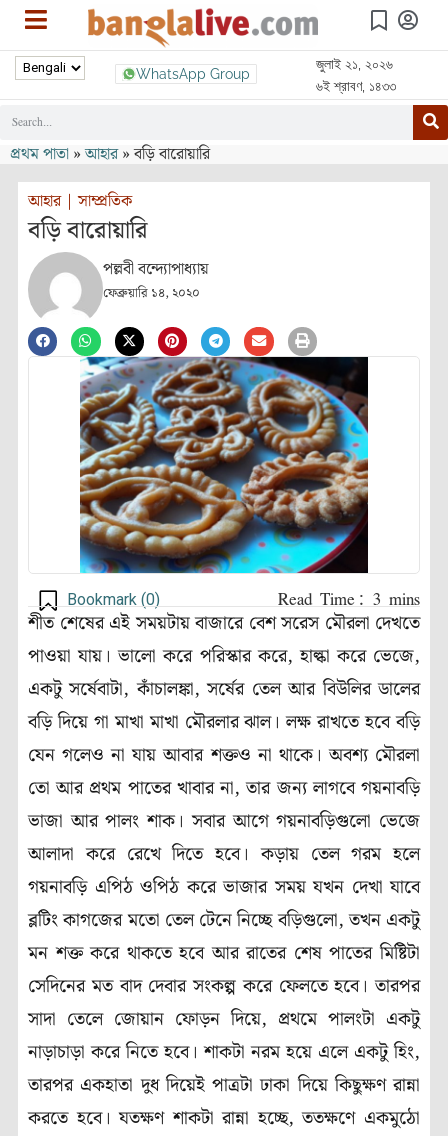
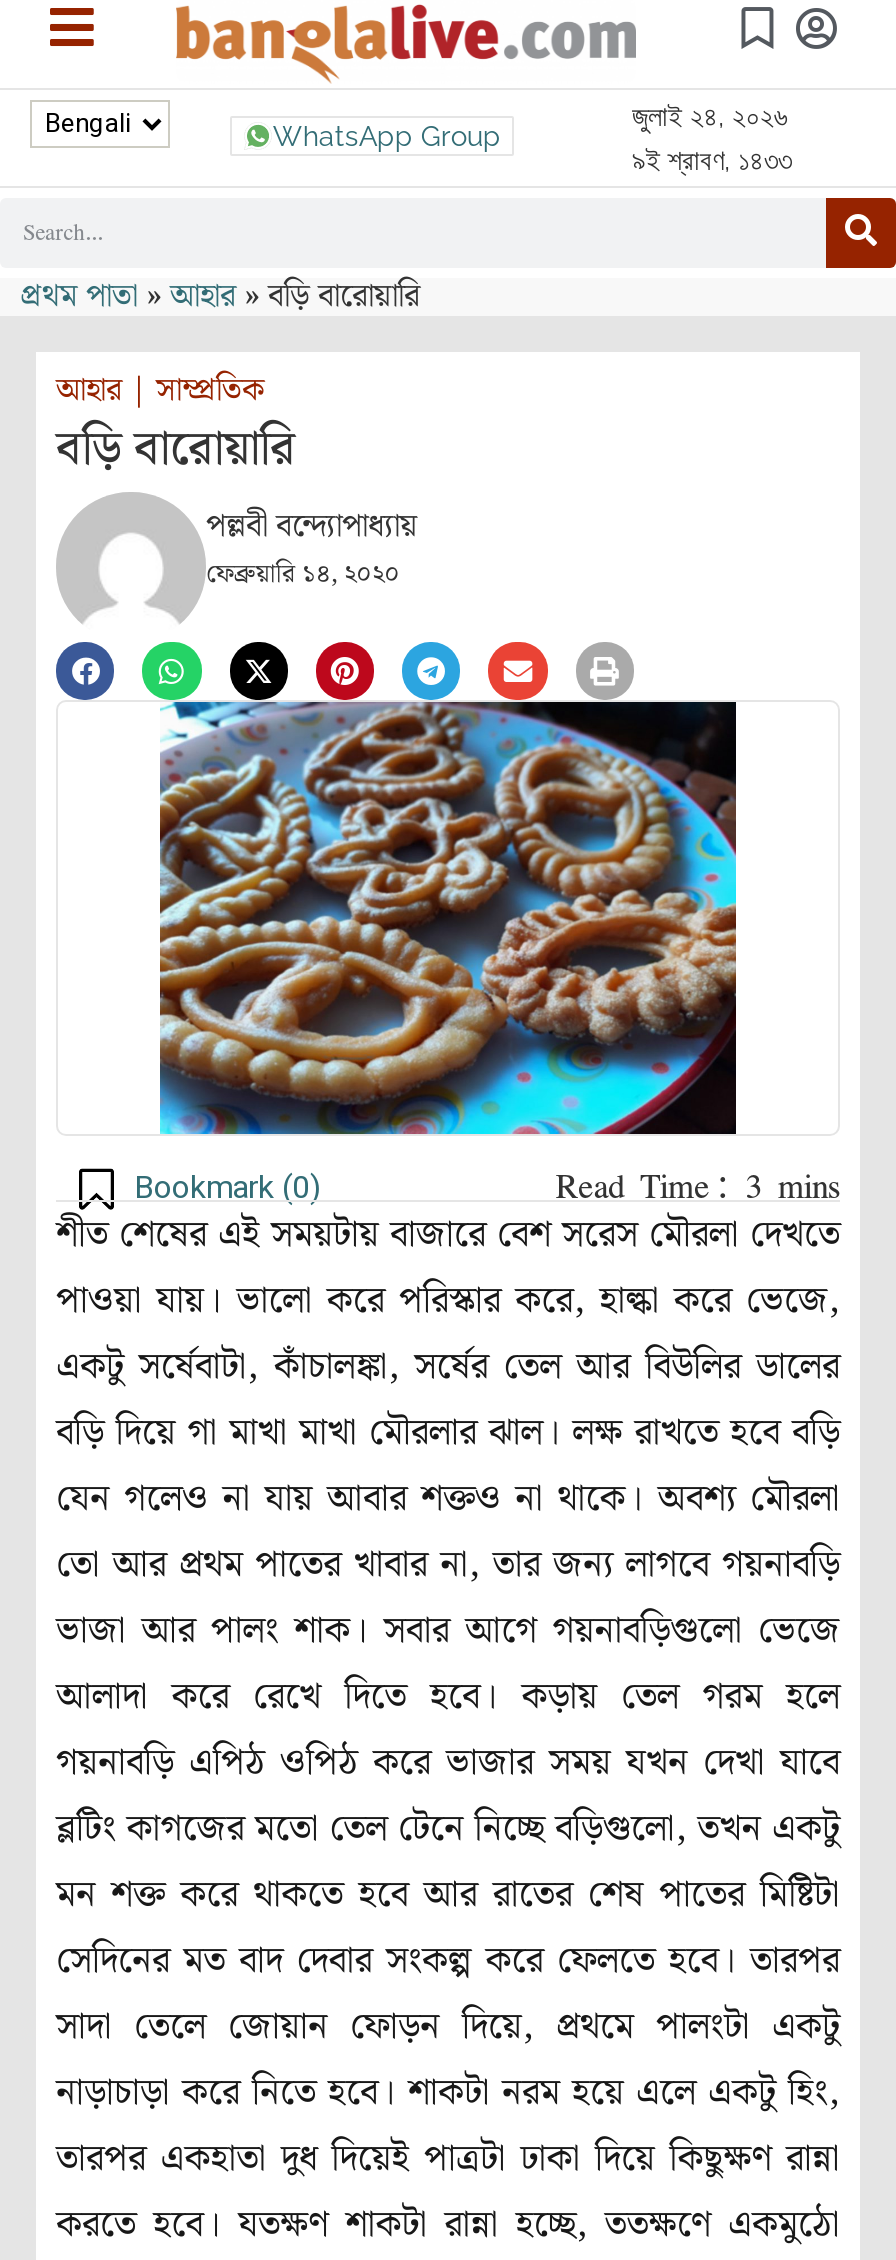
[316,56,393,72] জুলাই ২১, ২০২৬ -> [632,100,788,132] জুলাই ২৪, ২০২৬
[316,78,396,94] ৬ই শ্রাবণ, ১৪৩৩ -> [632,144,792,176] ৯ই শ্রাবণ, ১৪৩৩

